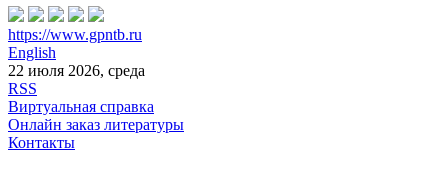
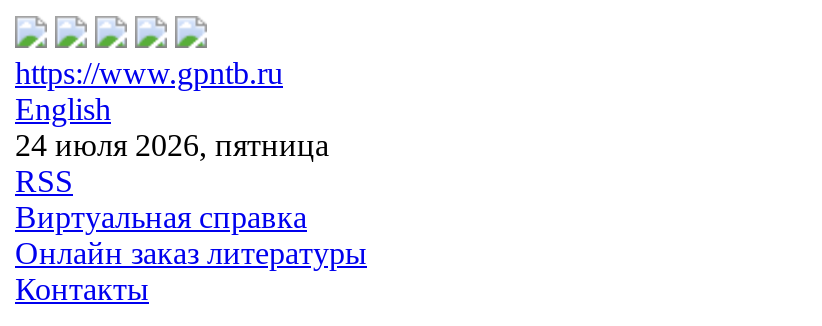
[8,62,145,79] 22 июля 2026, среда -> [15,128,329,162] 24 июля 2026, пятница

